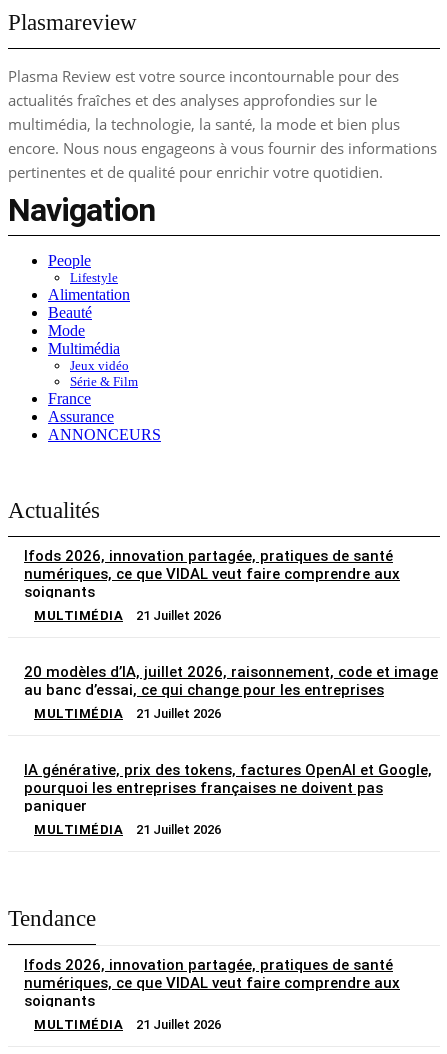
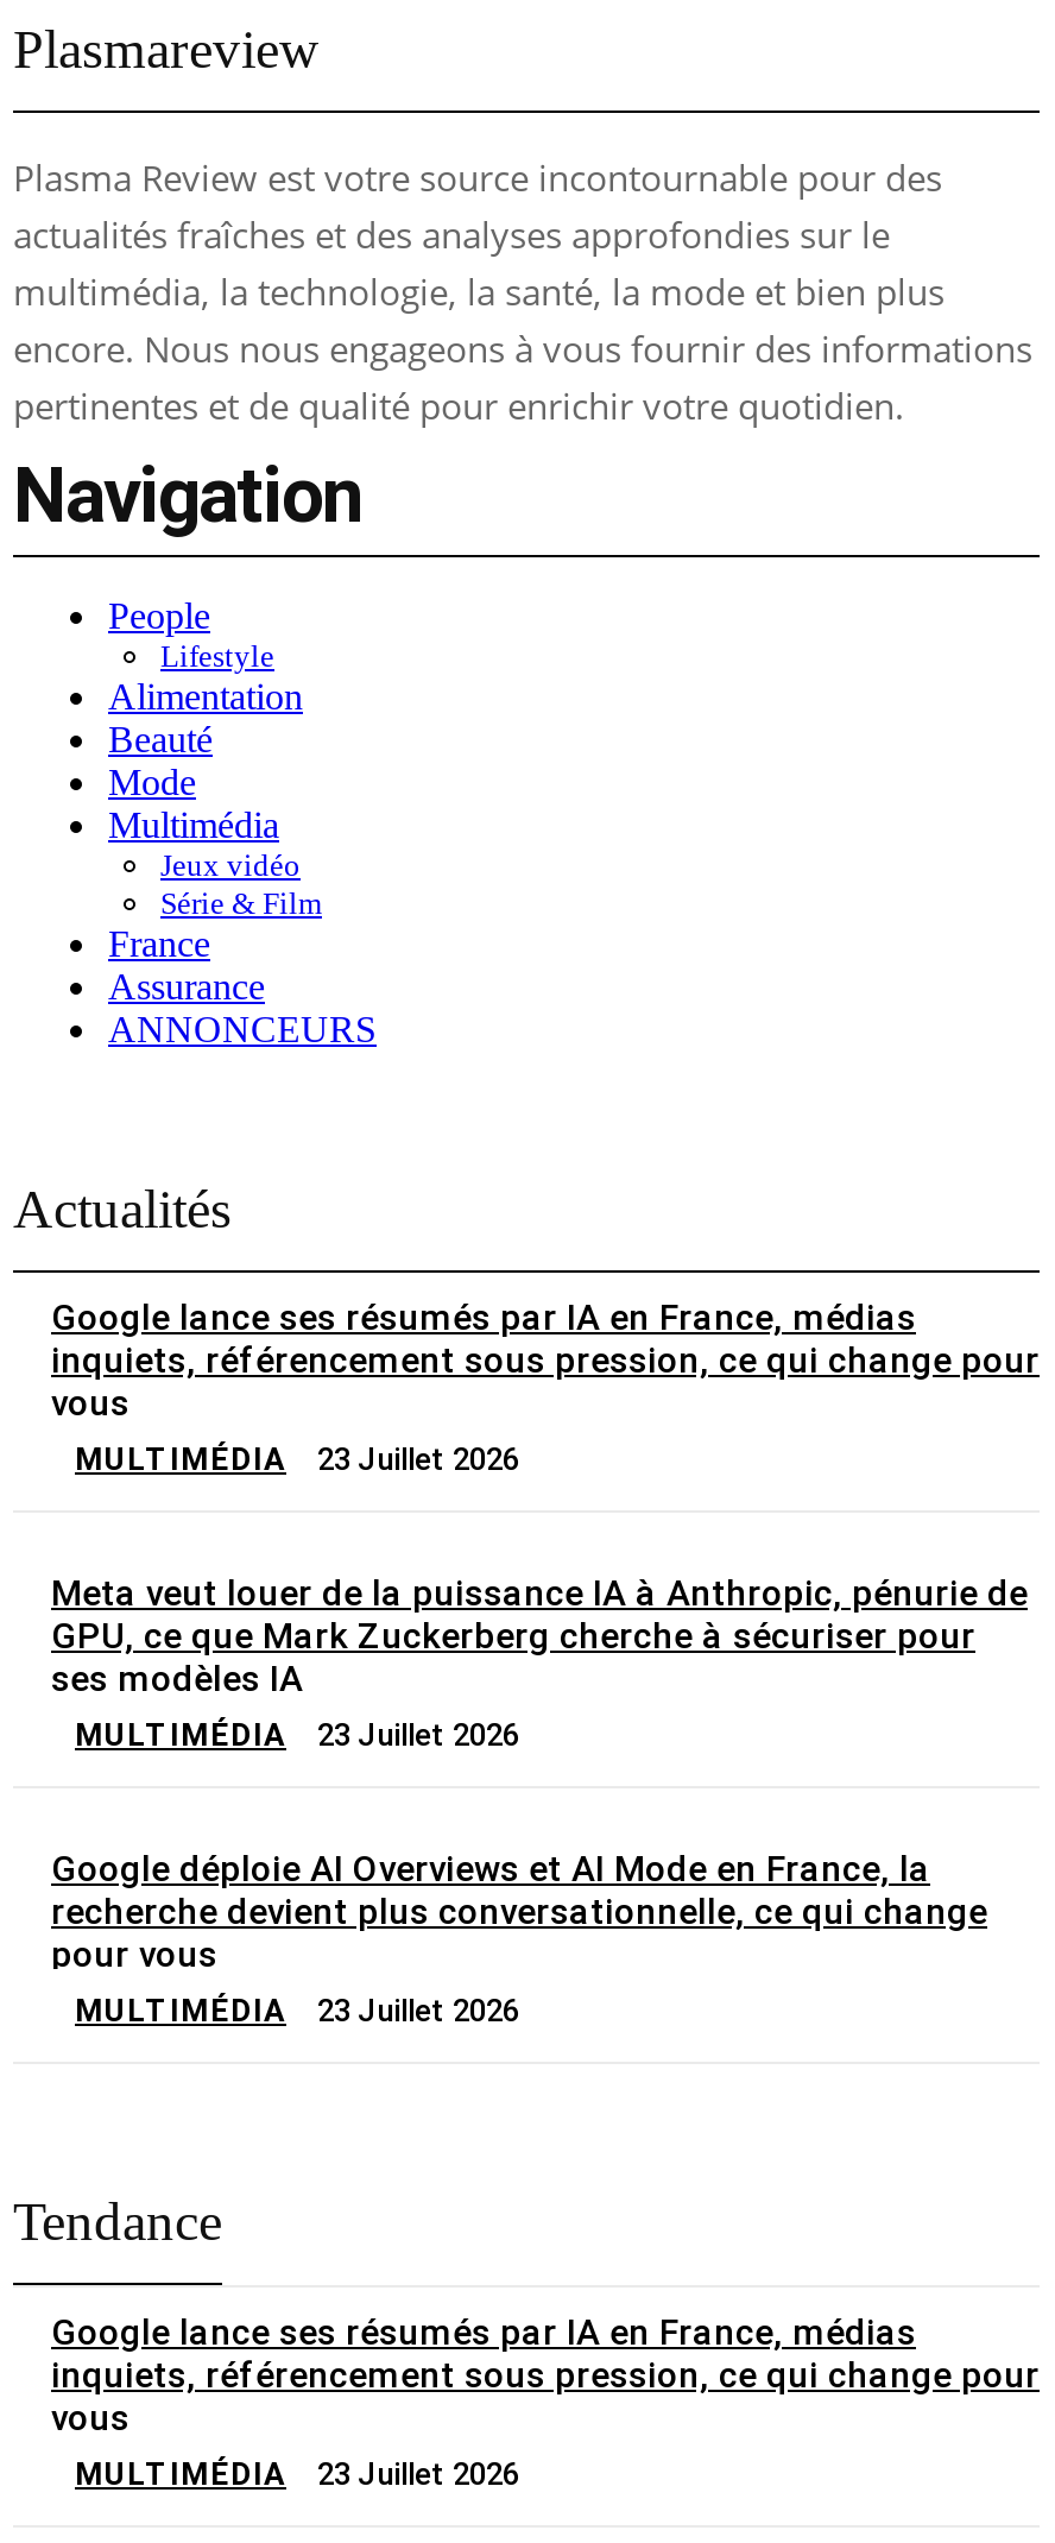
[24,547,400,601] Ifods 2026, innovation partagée, pratiques de santé | numériques, ce que VIDAL veut faire comprendre aux | soignants -> [51,1296,1040,1424] Google lance ses résumés par IA en France, médias | inquiets, référencement sous pression, ce qui change pour | vous
[34,608,221,623] MULTIMÉDIA 21 Juillet 2026 -> [75,1440,519,1476] MULTIMÉDIA 23 Juillet 2026
[24,663,438,699] 20 modèles d’IA, juillet 2026, raisonnement, code et image | au banc d’essai, ce qui change pour les entreprises -> [51,1571,1028,1700] Meta veut louer de la puissance IA à Anthropic, pénurie de | GPU, ce que Mark Zuckerberg cherche à sécuriser pour | ses modèles IA
[34,706,221,721] MULTIMÉDIA 21 Juillet 2026 -> [75,1716,519,1752] MULTIMÉDIA 23 Juillet 2026
[24,761,432,815] IA générative, prix des tokens, factures OpenAI et Google, | pourquoi les entreprises françaises ne doivent pas | paniquer -> [51,1847,987,1975] Google déploie AI Overviews et AI Mode en France, la | recherche devient plus conversationnelle, ce qui change | pour vous
[34,822,221,837] MULTIMÉDIA 21 Juillet 2026 -> [75,1992,519,2028] MULTIMÉDIA 23 Juillet 2026
[24,956,400,1010] Ifods 2026, innovation partagée, pratiques de santé | numériques, ce que VIDAL veut faire comprendre aux | soignants -> [51,2310,1040,2439] Google lance ses résumés par IA en France, médias | inquiets, référencement sous pression, ce qui change pour | vous
[34,1017,221,1032] MULTIMÉDIA 21 Juillet 2026 -> [75,2455,519,2491] MULTIMÉDIA 23 Juillet 2026

